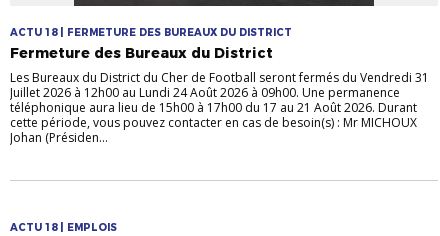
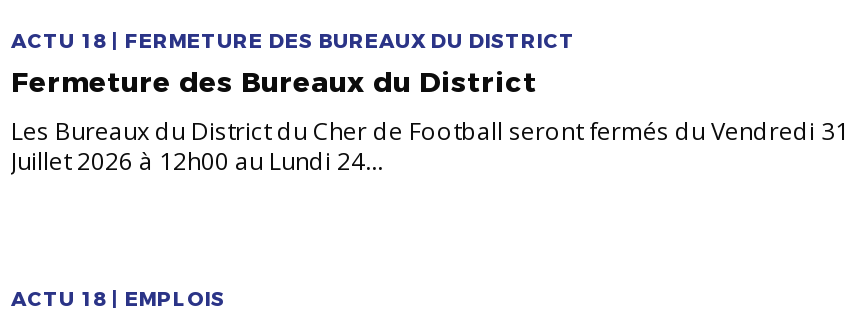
[10,84,417,146] Juillet 2026 à 12h00 au Lundi 24 Août 2026 à 09h00. Une permanence | téléphonique aura lieu de 15h00 à 17h00 du 17 au 21 Août 2026. Durant | cette période, vous pouvez contacter en cas de besoin(s) : Mr MICHOUX | Johan (Présiden... -> [11,144,383,178] Juillet 2026 à 12h00 au Lundi 24...

